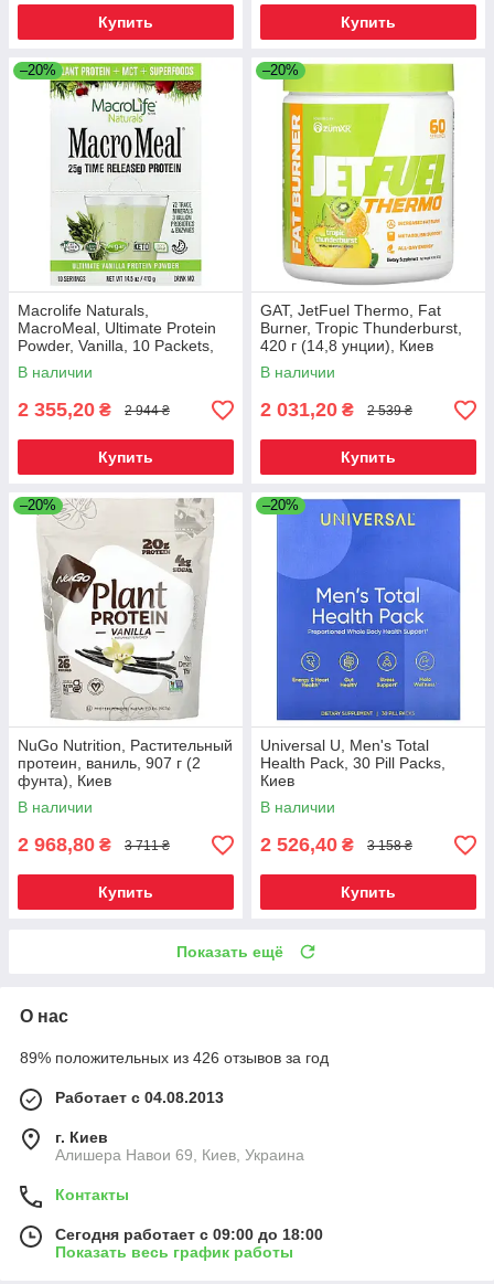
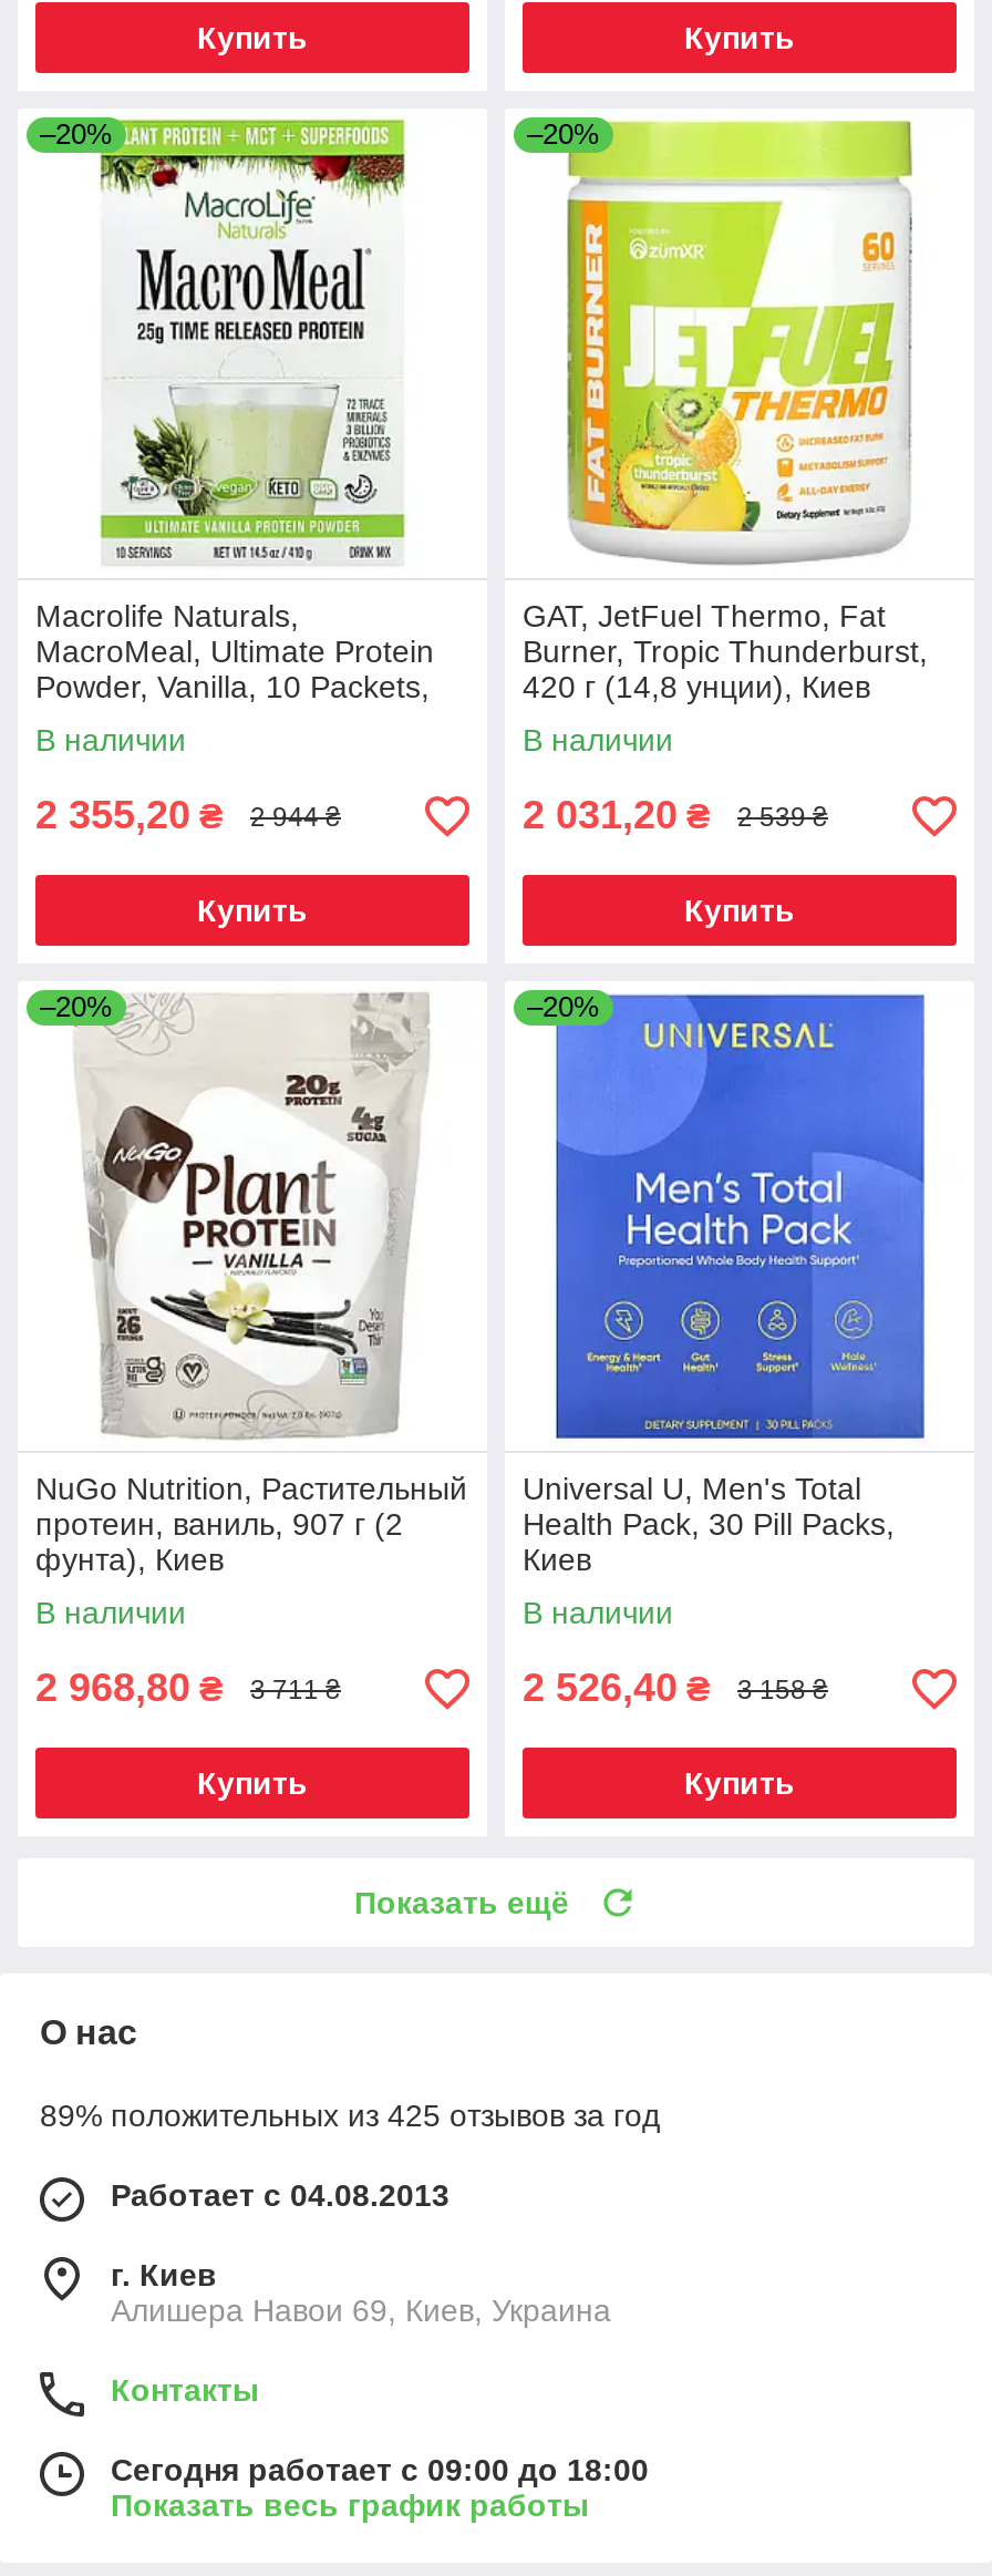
[20,1049,329,1067] 89% положительных из 426 отзывов за год -> [40,2098,660,2134] 89% положительных из 425 отзывов за год

